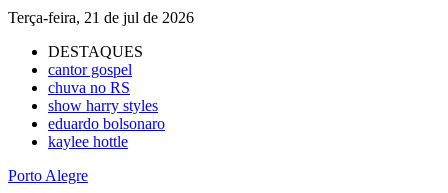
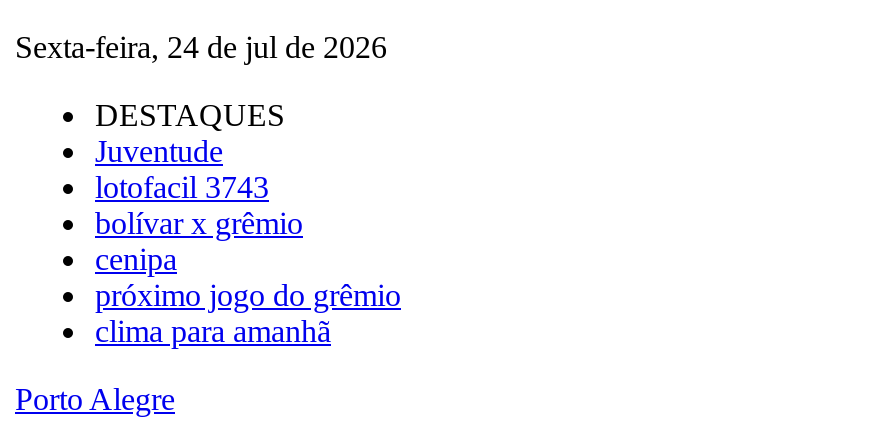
[8,9,194,26] Terça-feira, 21 de jul de 2026 -> [15,30,387,64] Sexta-feira, 24 de jul de 2026
[48,61,165,150] cantor gospel | chuva no RS | show harry styles | eduardo bolsonaro | kaylee hottle -> [95,134,401,348] Juventude | lotofacil 3743 | bolívar x grêmio | cenipa | próximo jogo do grêmio | clima para amanhã

